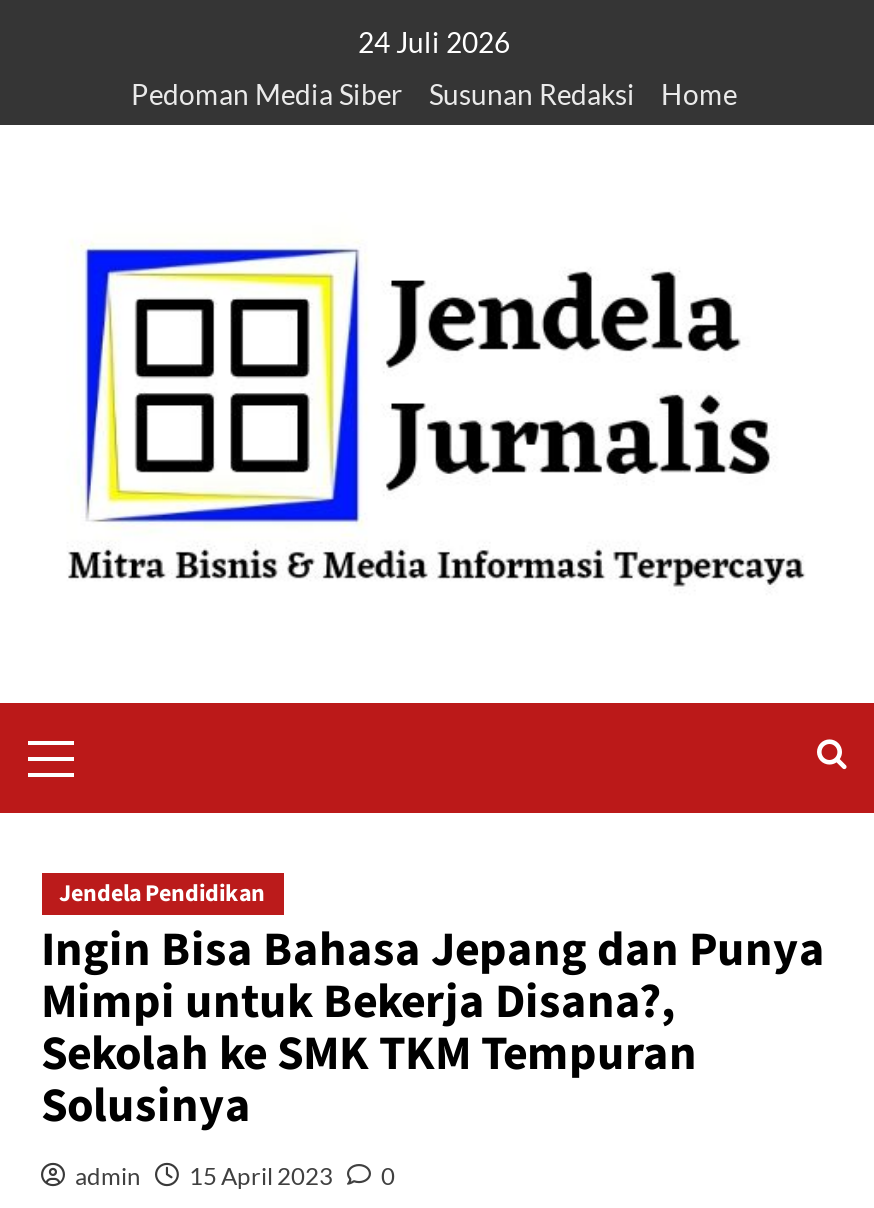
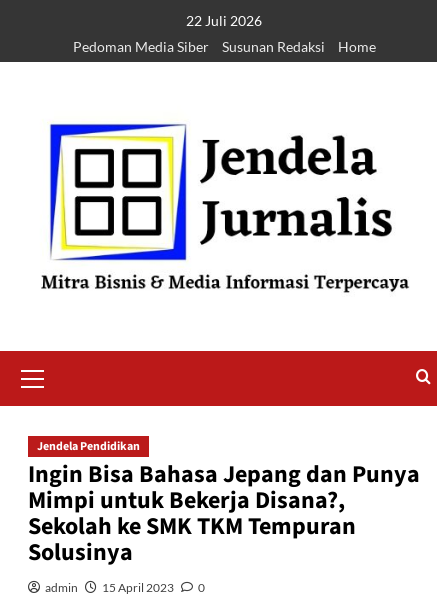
[358,25,510,59] 24 Juli 2026 -> [186,12,262,29] 22 Juli 2026

